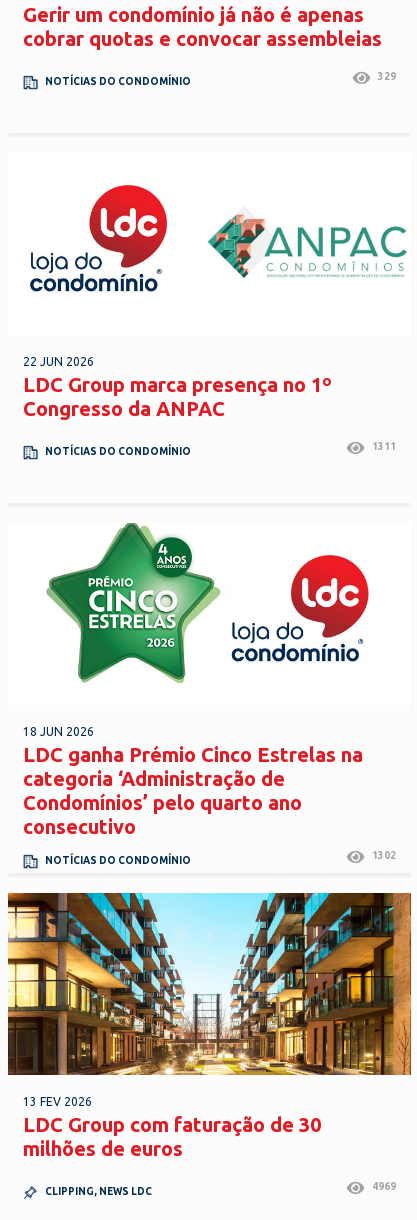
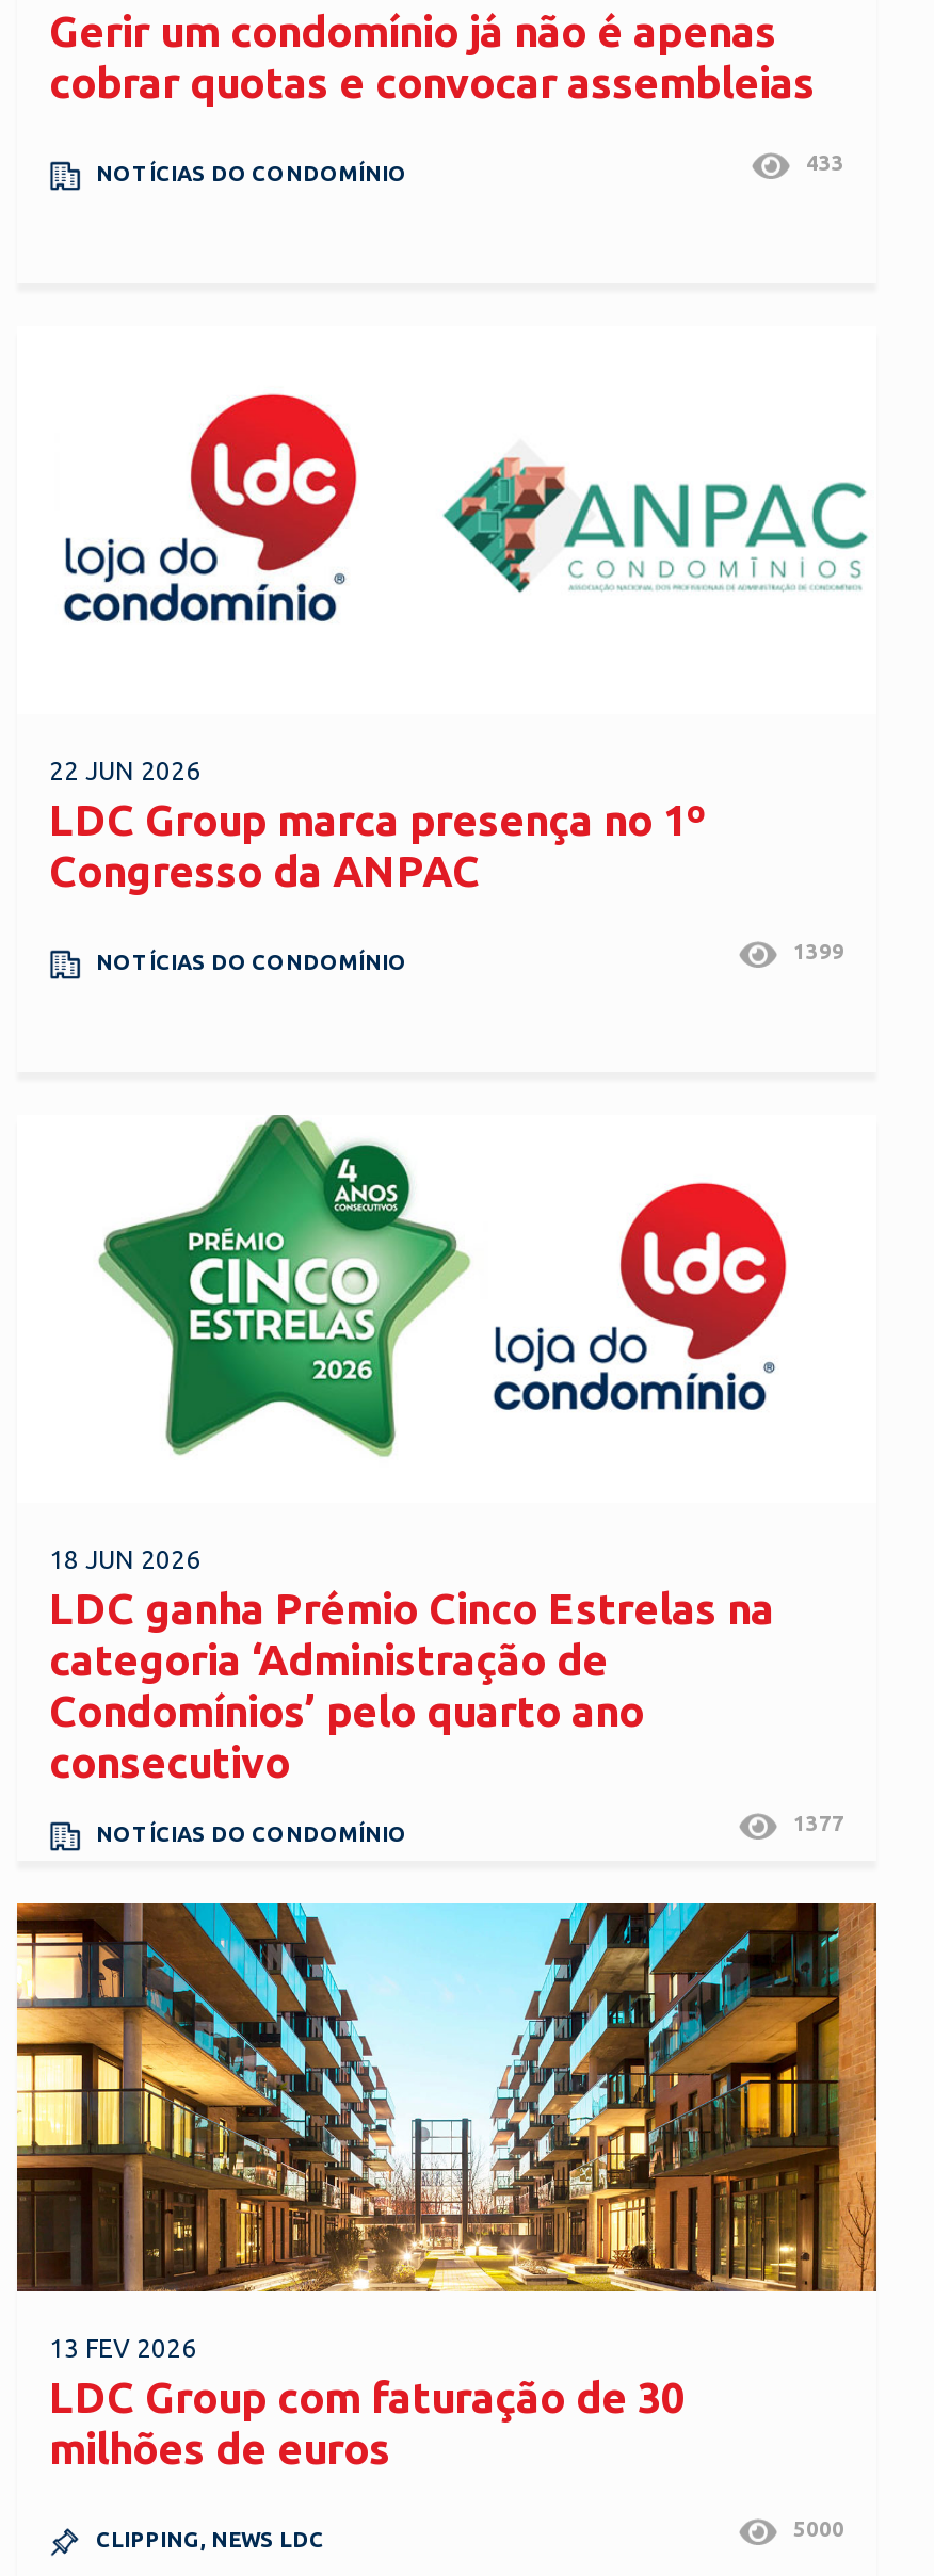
[376,71,396,82] 329 -> [802,151,844,175] 433
[370,441,396,452] 1311 -> [789,940,844,963] 1399
[370,850,396,861] 1302 -> [789,1812,844,1835] 1377
[370,1181,396,1192] 4969 -> [789,2517,844,2541] 5000

